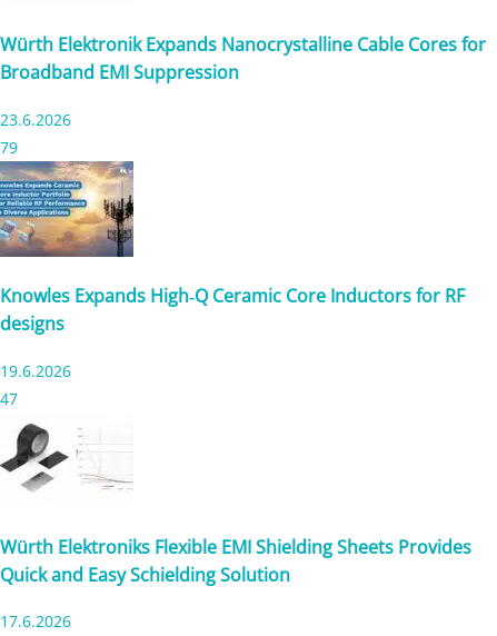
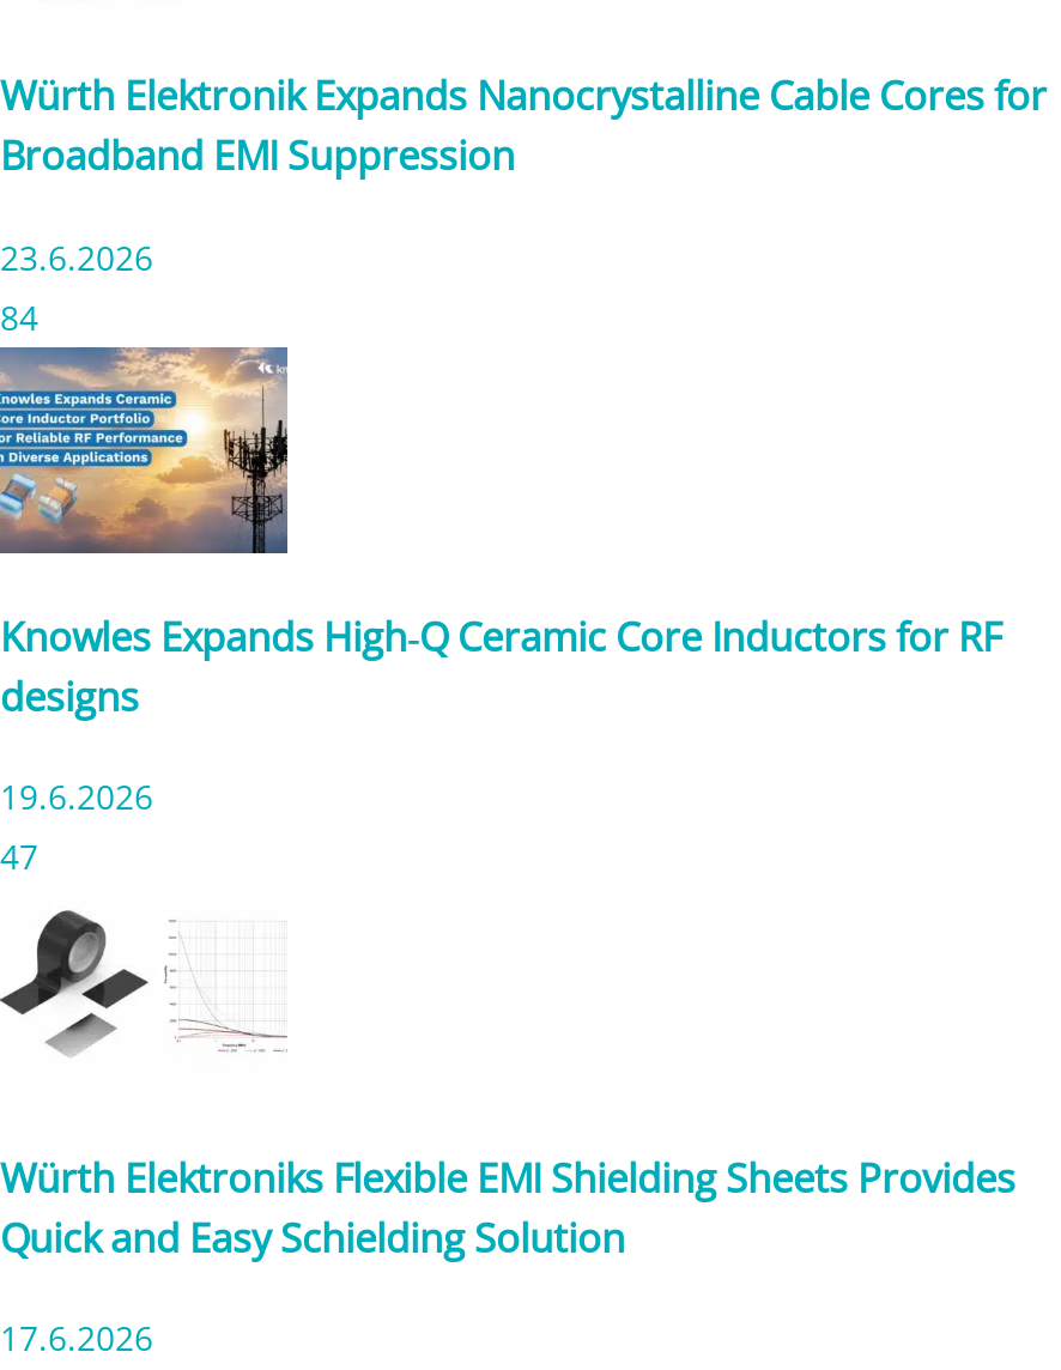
[0,137,18,158] 79 -> [0,294,38,340] 84

